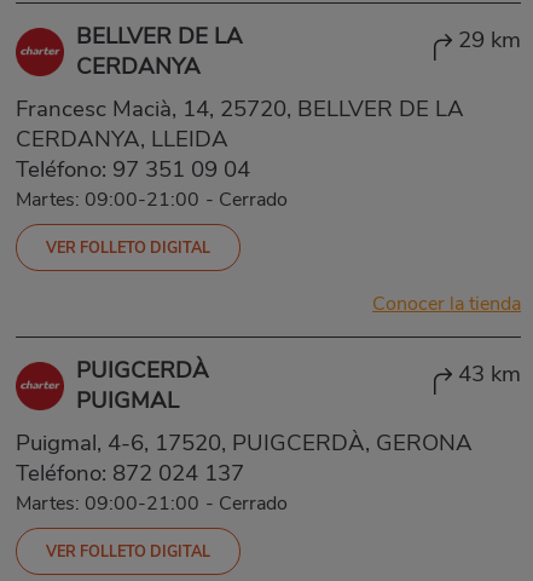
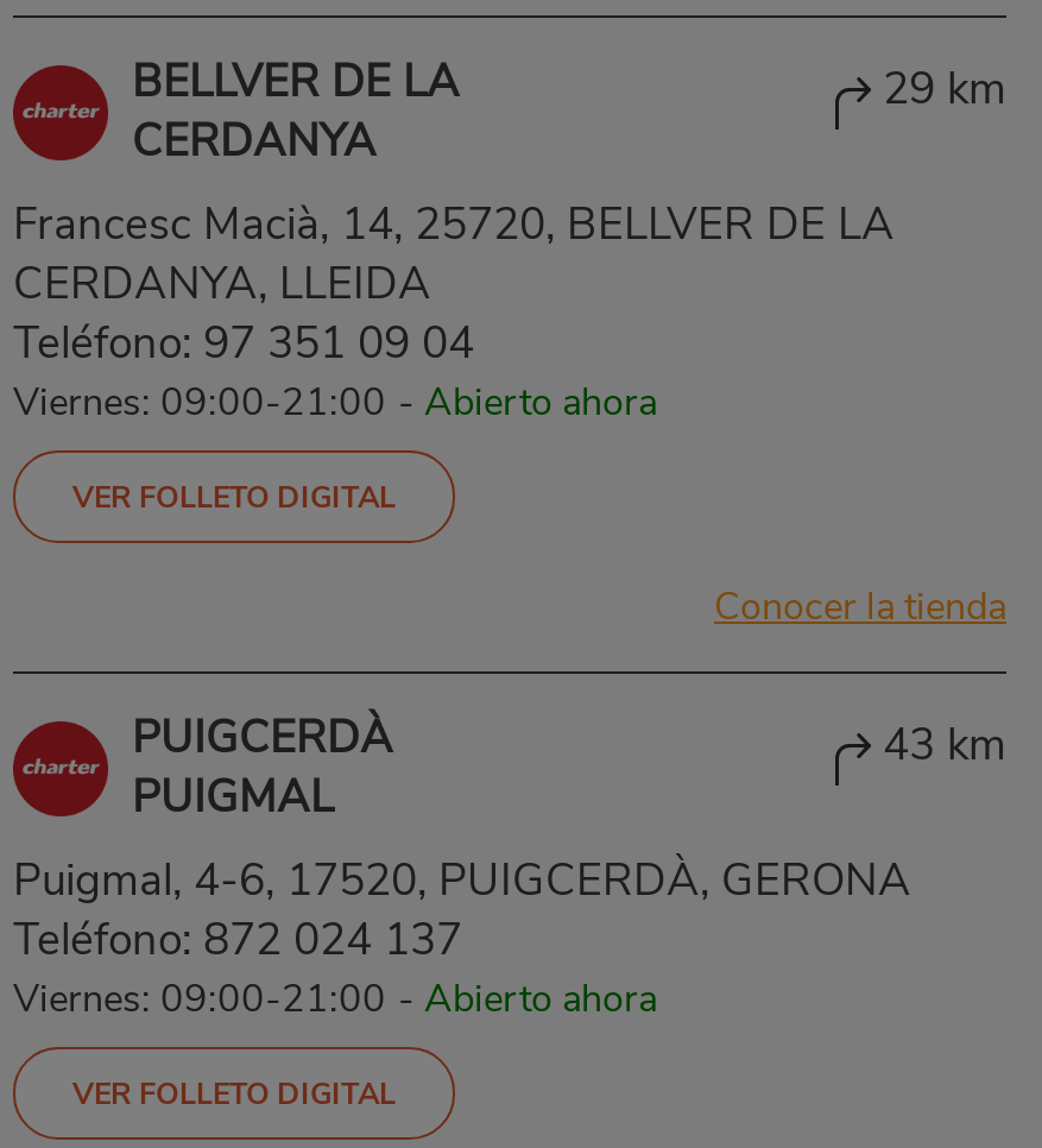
[16,186,288,213] Martes: 09:00-21:00 - Cerrado -> [13,376,657,429] Viernes: 09:00-21:00 - Abierto ahora
[16,490,288,517] Martes: 09:00-21:00 - Cerrado -> [13,973,657,1025] Viernes: 09:00-21:00 - Abierto ahora

